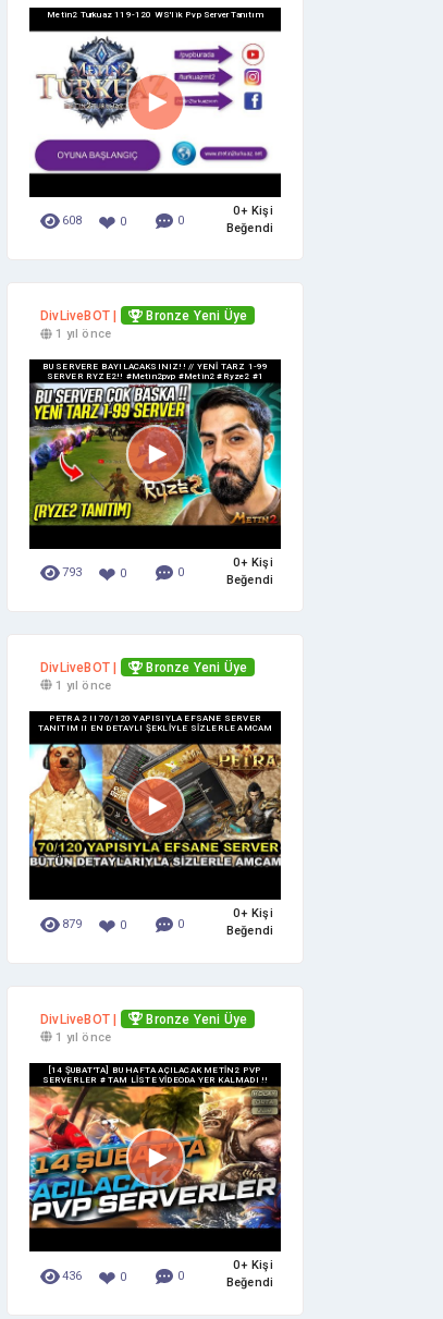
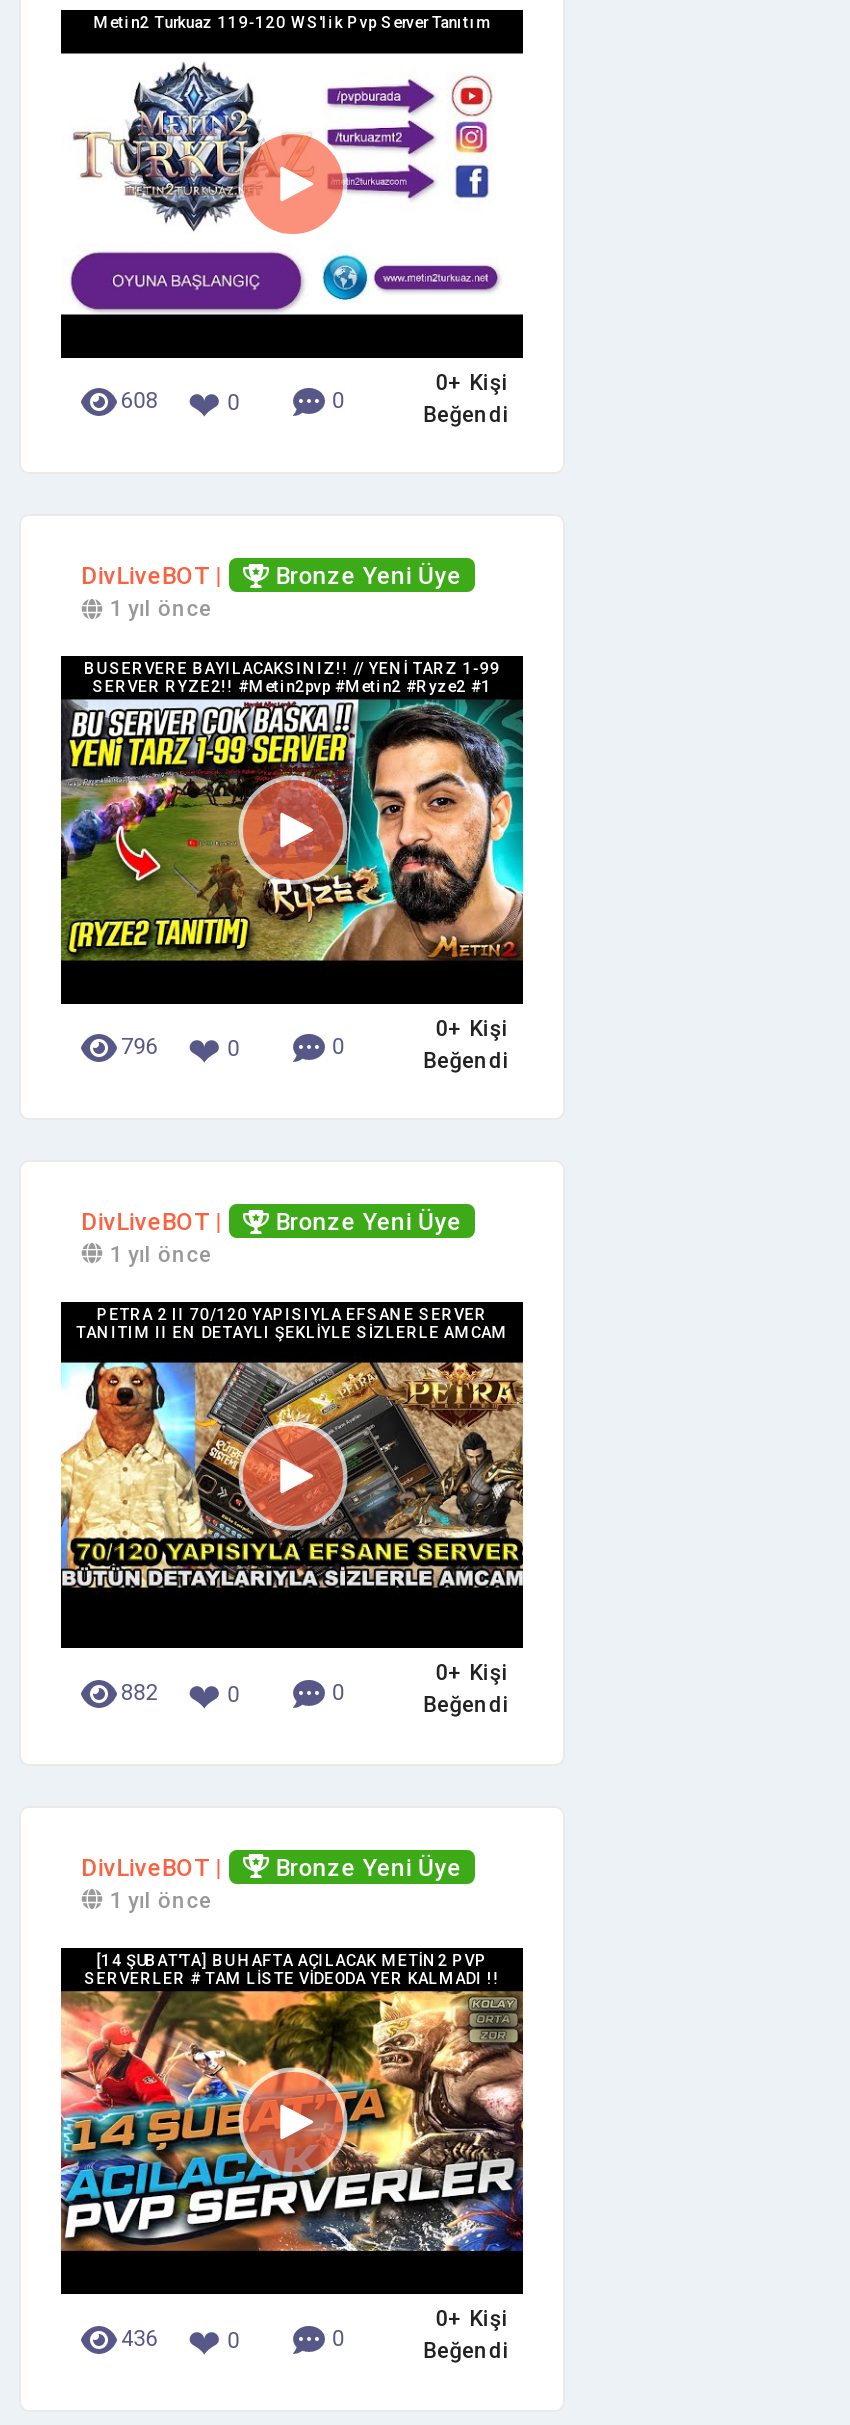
[62,565,82,580] 793 -> [121,1034,158,1060] 796
[62,917,82,931] 879 -> [121,1680,158,1706] 882

